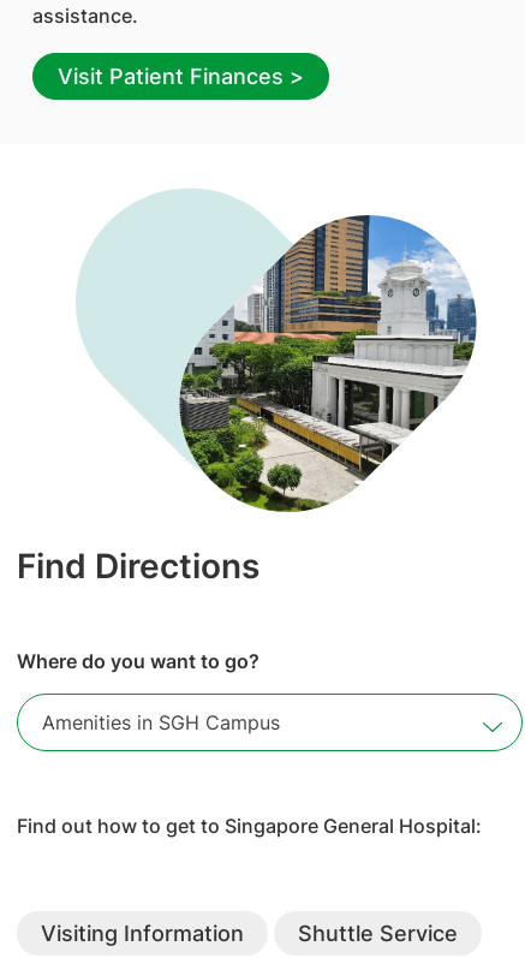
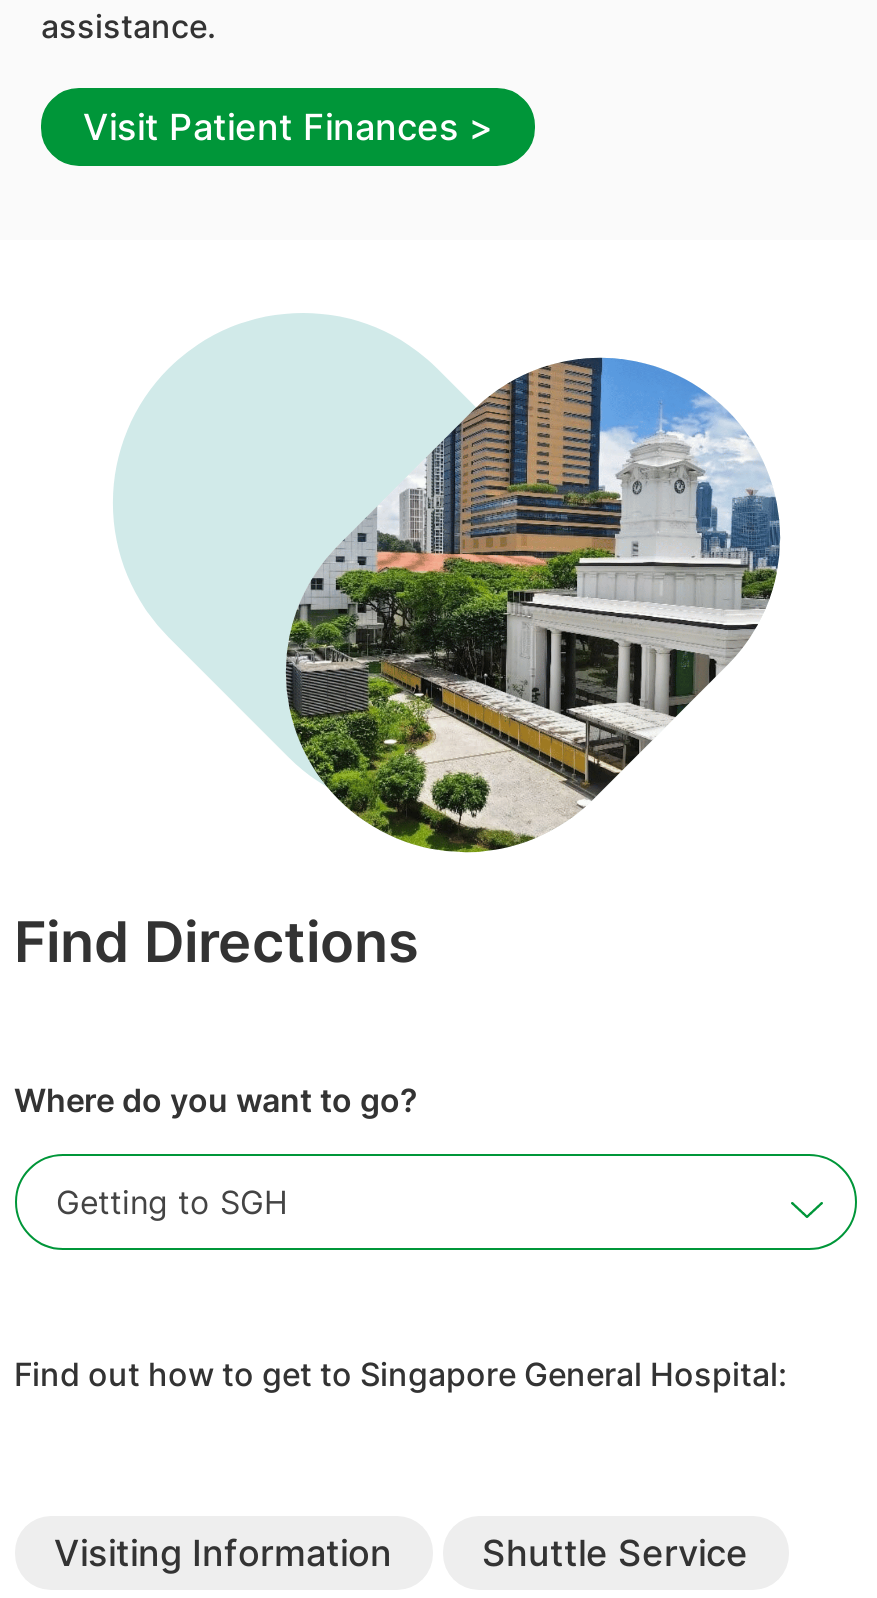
[41,710,279,734] Amenities in SGH Campus -> [56,1182,288,1222] Getting to SGH

